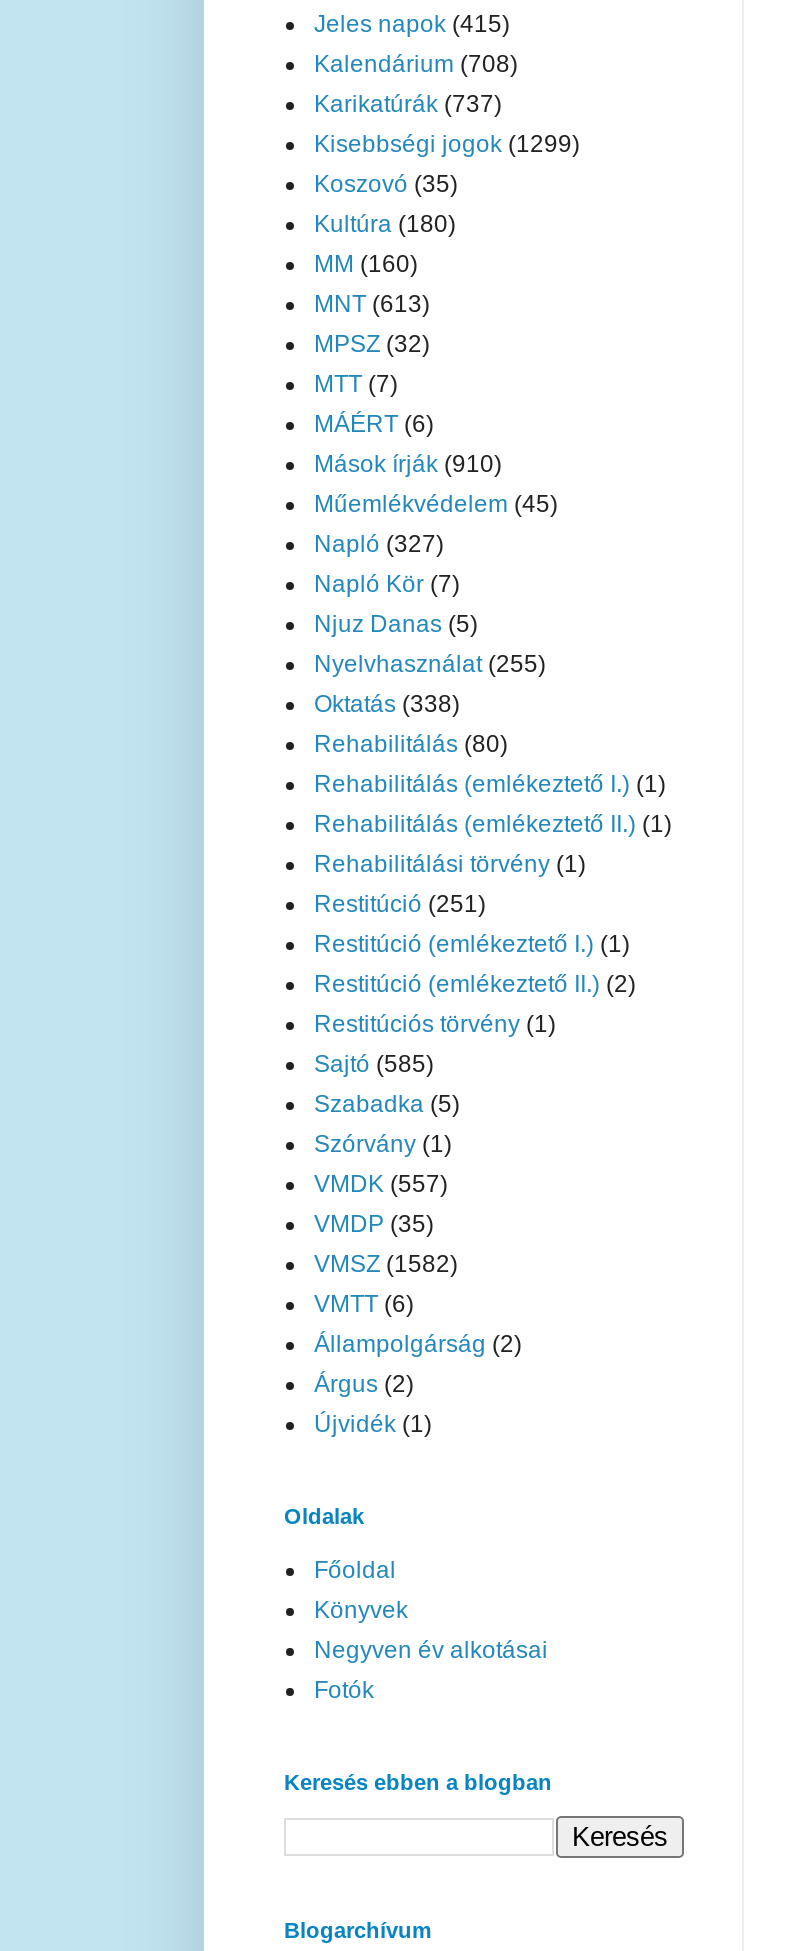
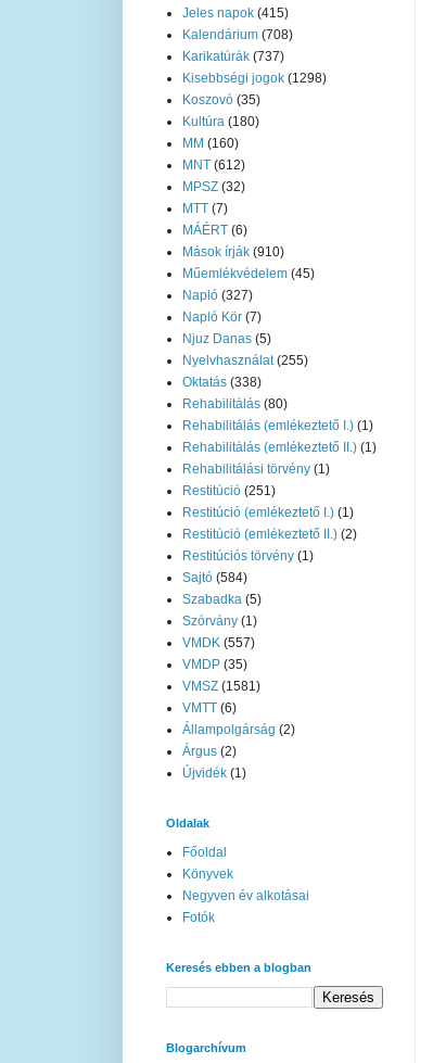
[314,129,580,157] Kisebbségi jogok (1299) -> [182,70,327,85] Kisebbségi jogok (1298)
[314,289,430,317] MNT (613) -> [182,157,245,172] MNT (612)
[314,1049,434,1077] Sajtó (585) -> [182,570,247,585] Sajtó (584)
[314,1249,458,1277] VMSZ (1582) -> [182,678,260,694] VMSZ (1581)

